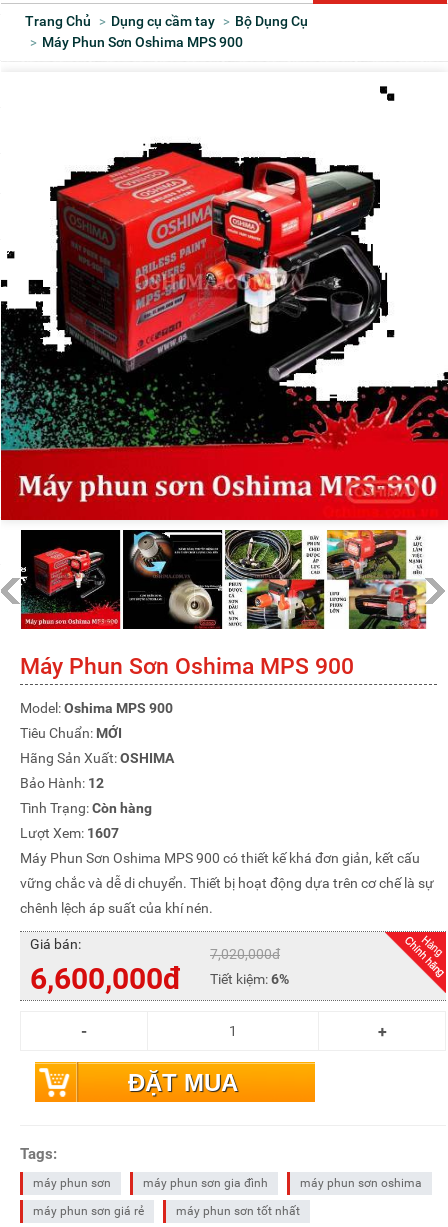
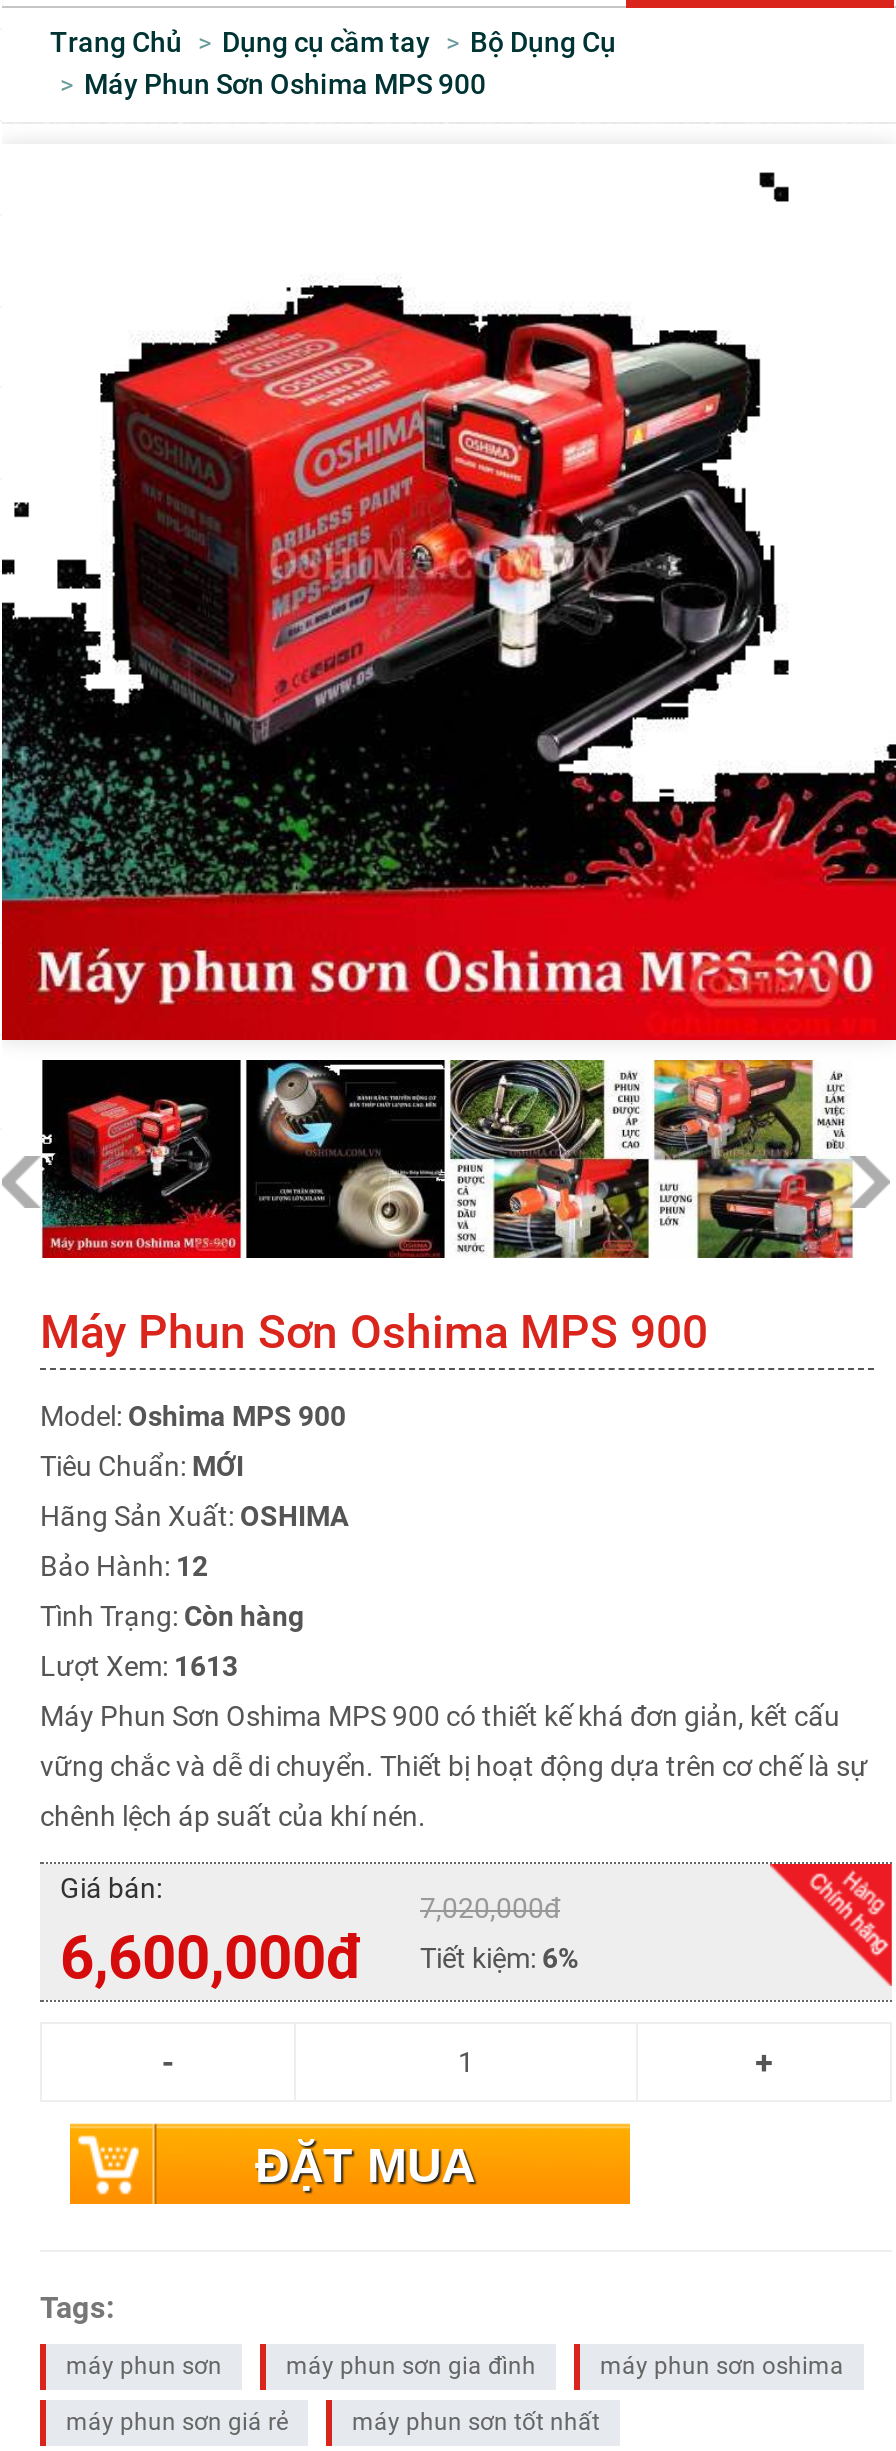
[20,825,119,841] Lượt Xem: 1607 -> [40,1650,238,1682] Lượt Xem: 1613

